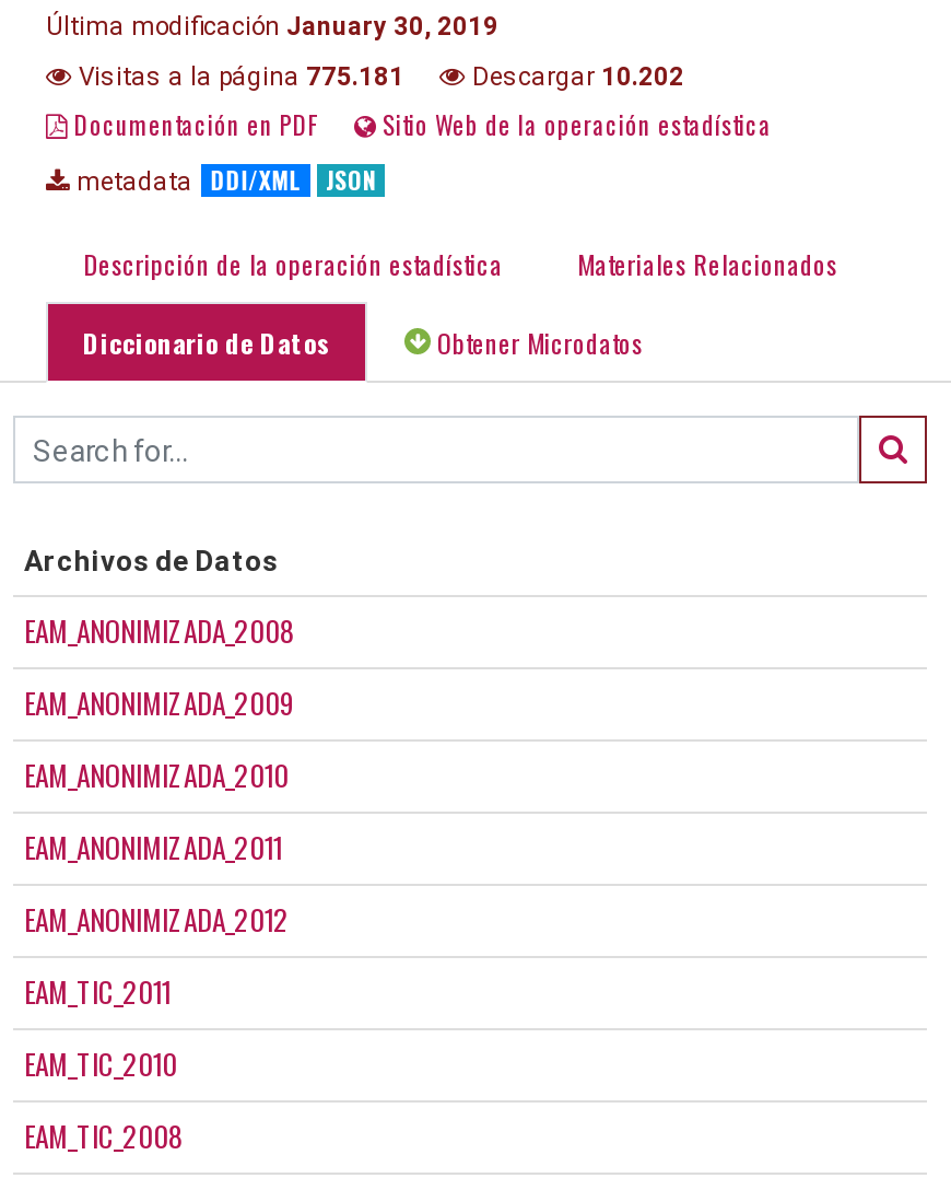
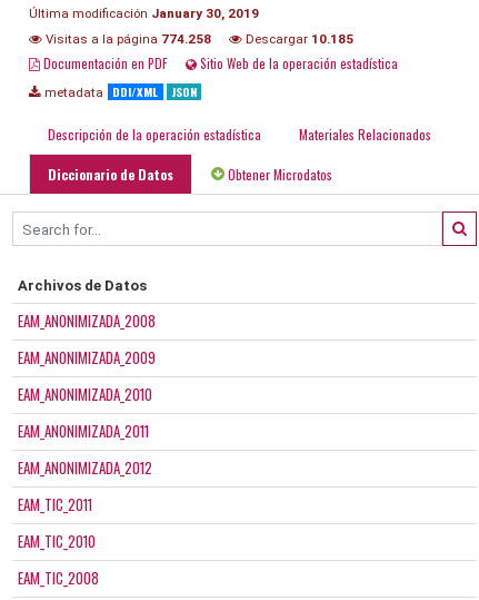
[72,62,404,93] Visitas a la página 775.181 -> [42,32,211,47] Visitas a la página 774.258
[466,62,684,93] Descargar 10.202 -> [242,32,353,47] Descargar 10.185

